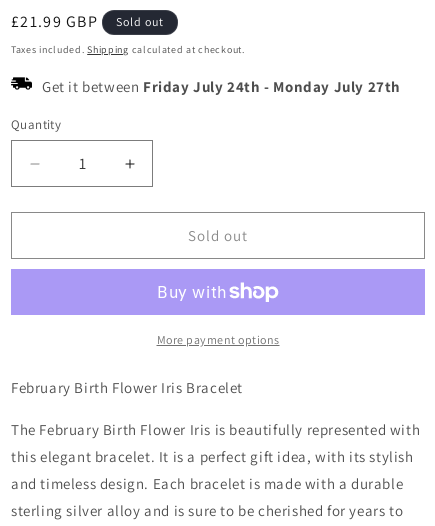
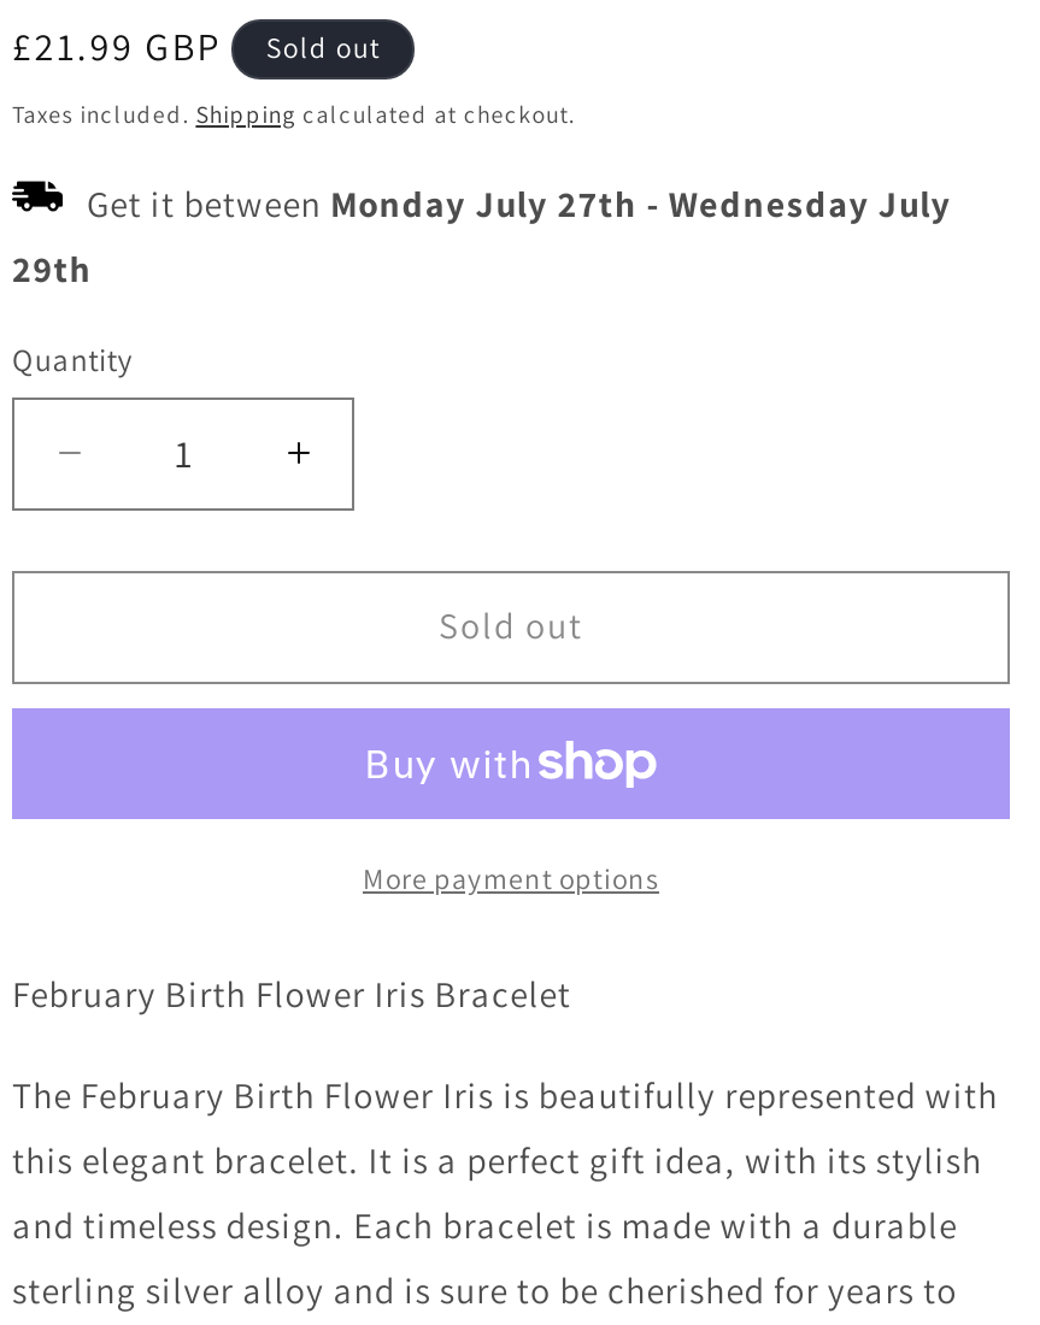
[42,77,401,96] Get it between Friday July 24th - Monday July 27th -> [12,179,952,290] Get it between Monday July 27th - Wednesday July | 29th

